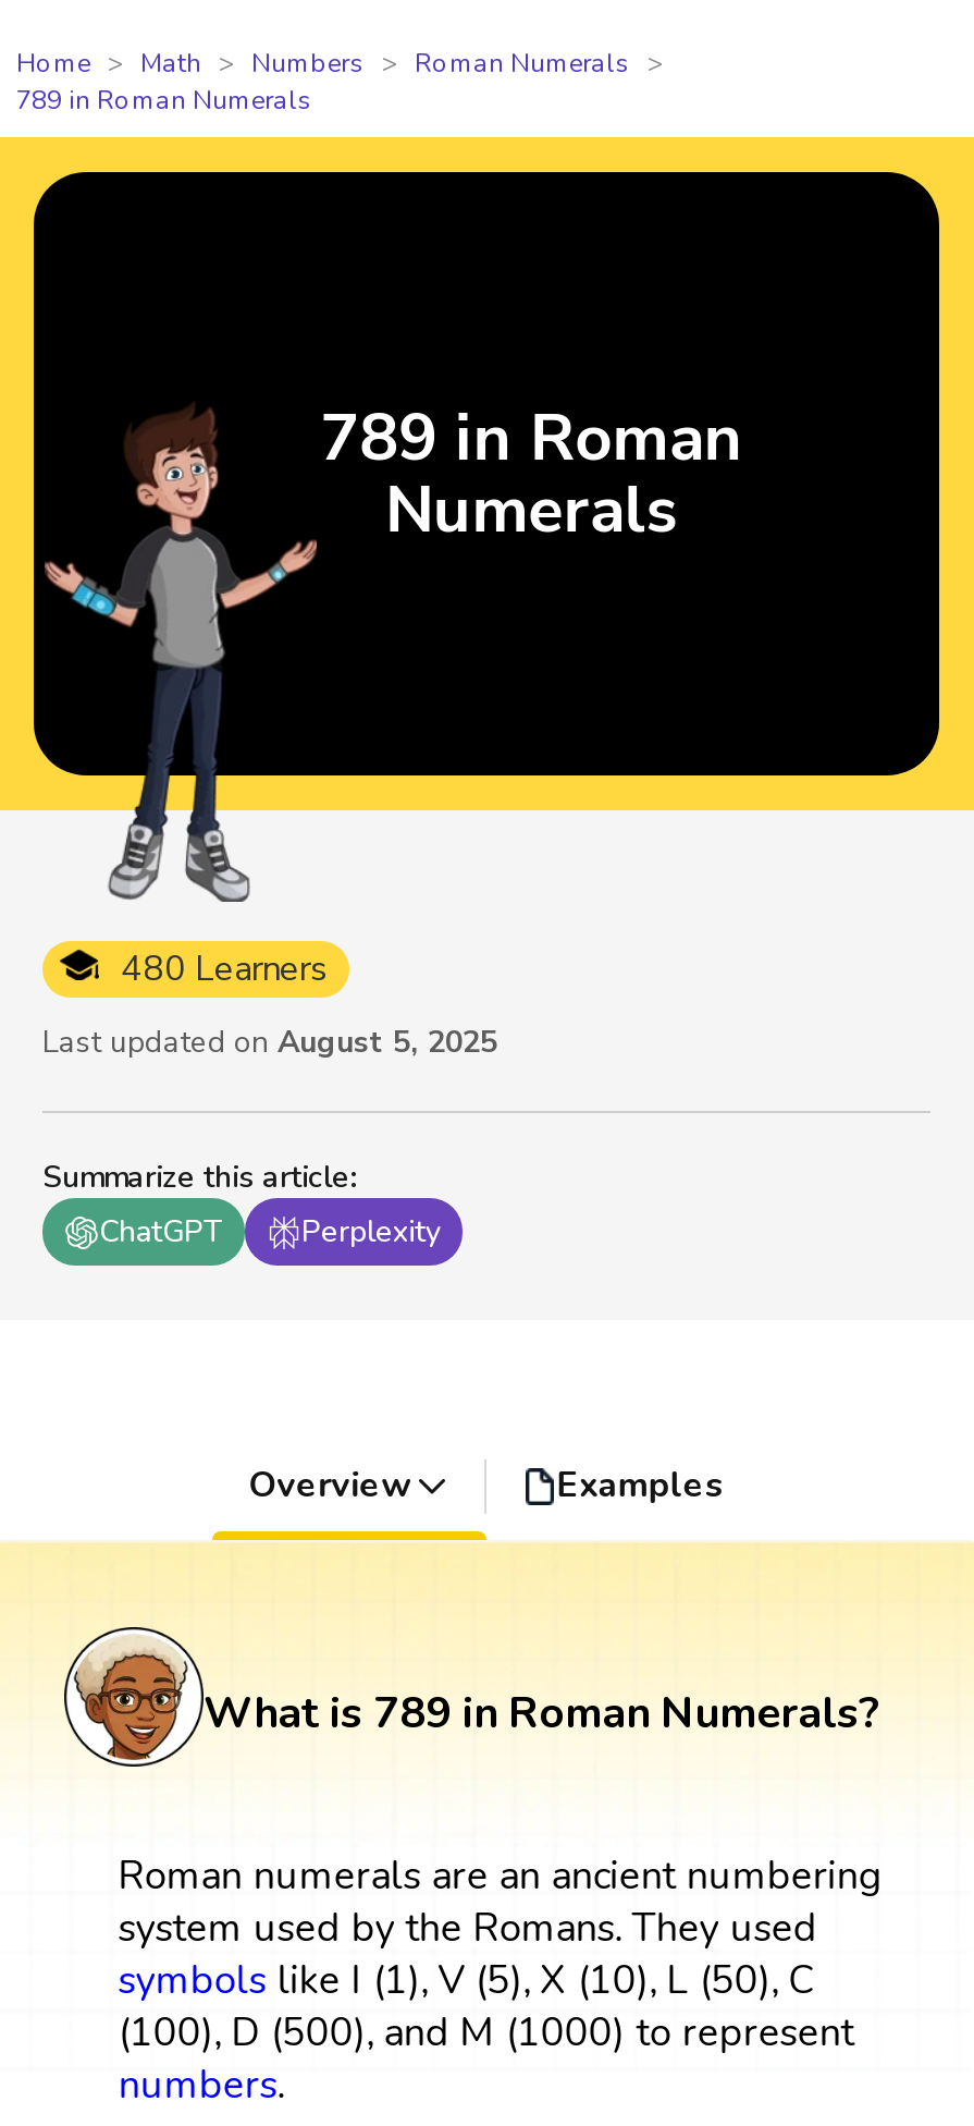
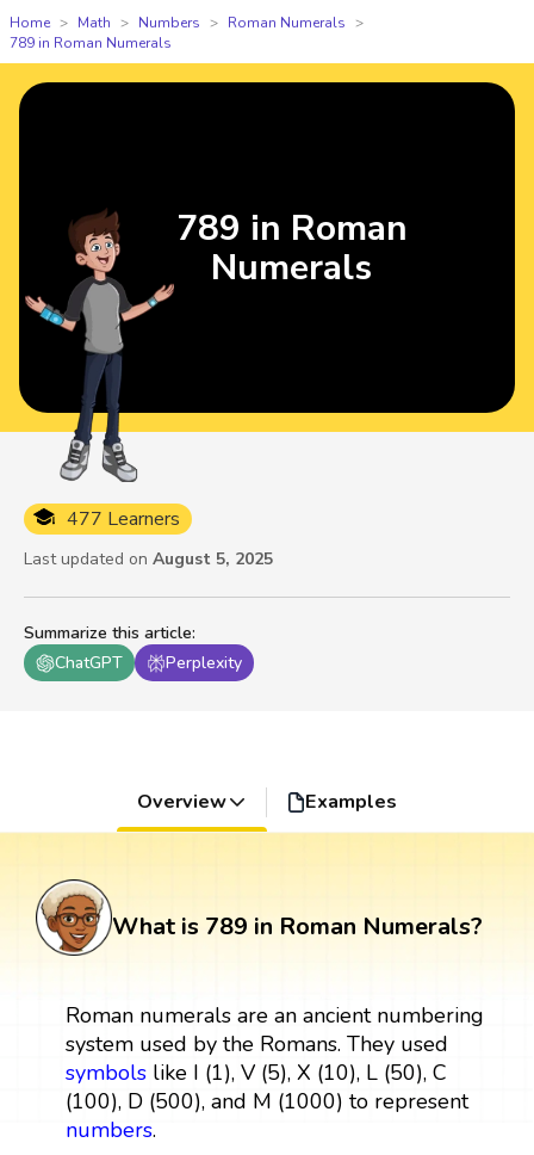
[121,946,328,994] 480 Learners -> [67,506,180,533] 477 Learners

